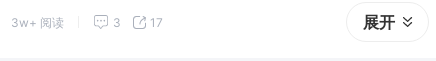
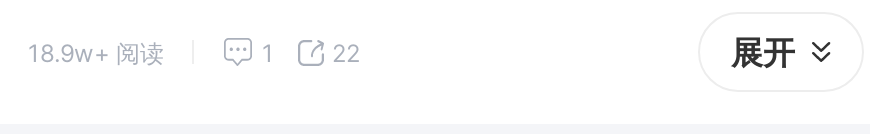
[11,14,163,29] 3w+ 阅读 | 3 | 17 -> [28,37,360,67] 18.9w+ 阅读 | 1 | 22

